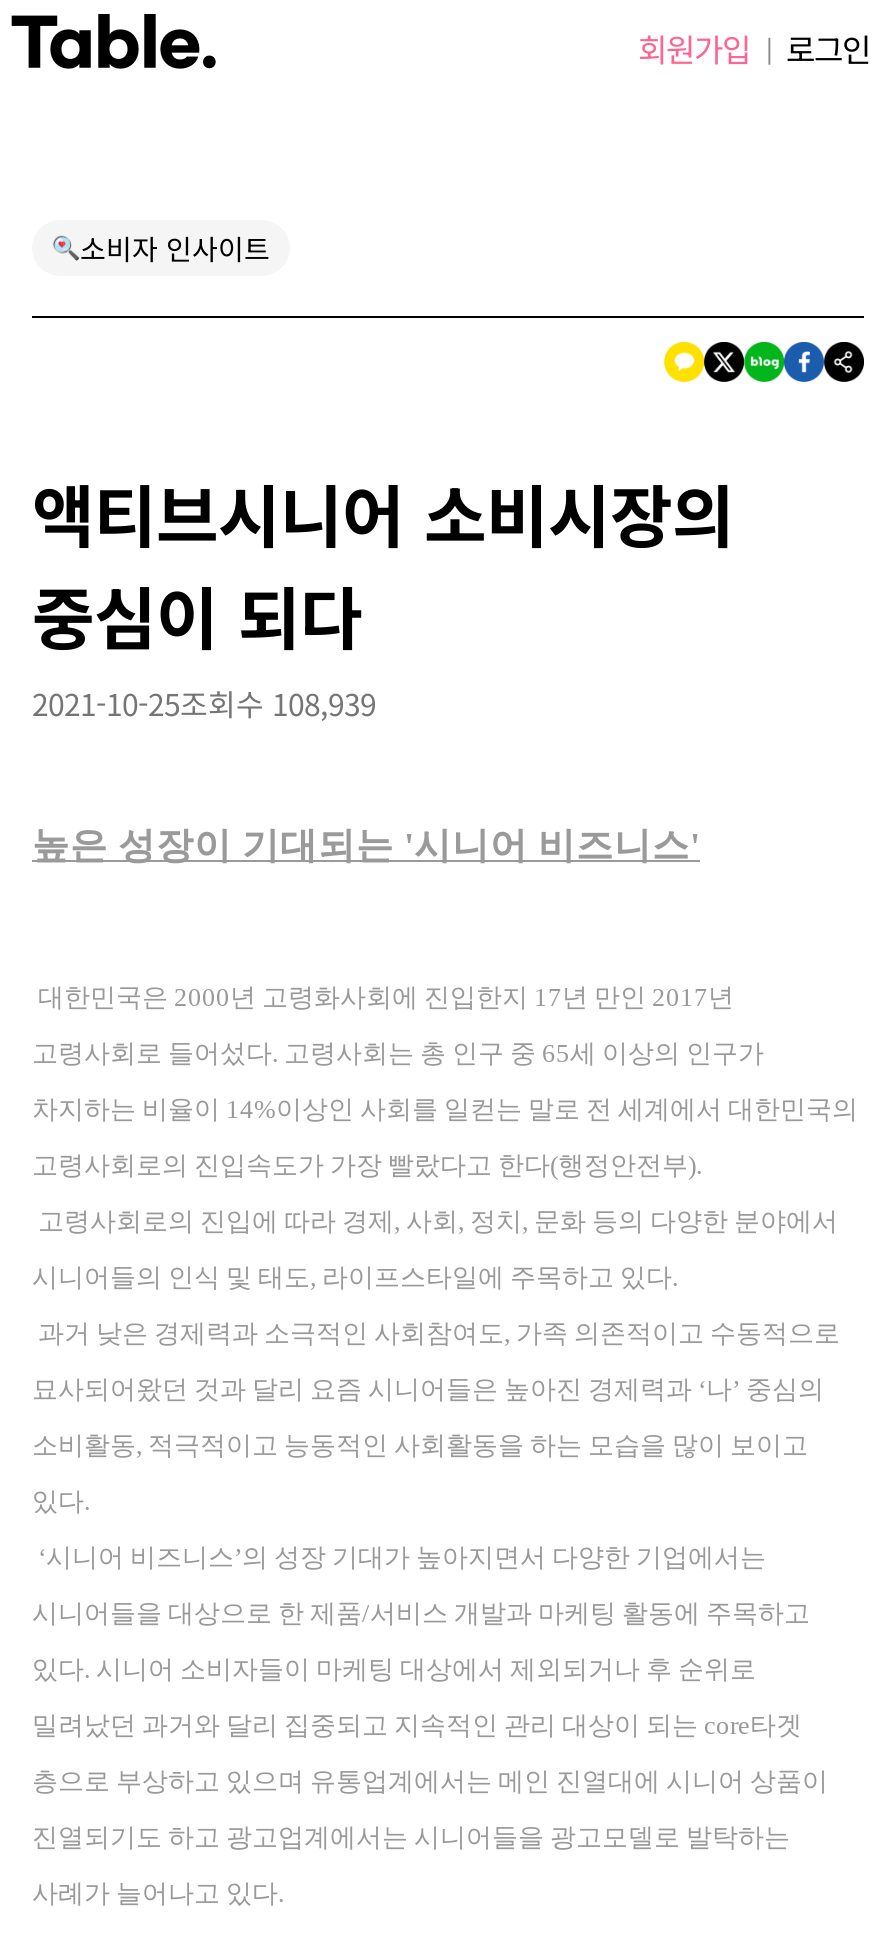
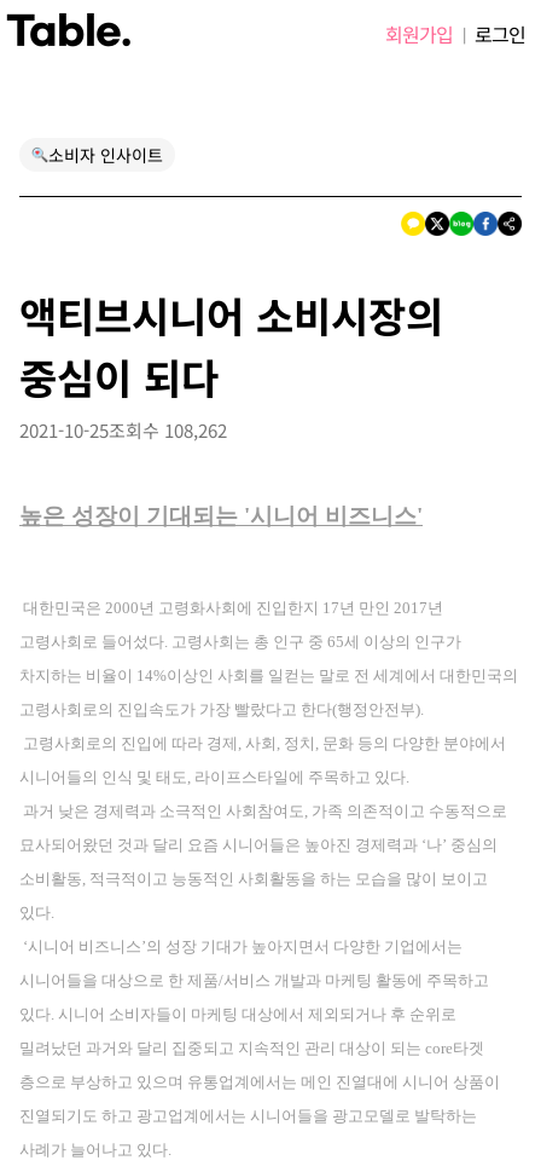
[32,682,376,724] 2021-10-25조회수 108,939 -> [19,417,227,443] 2021-10-25조회수 108,262

